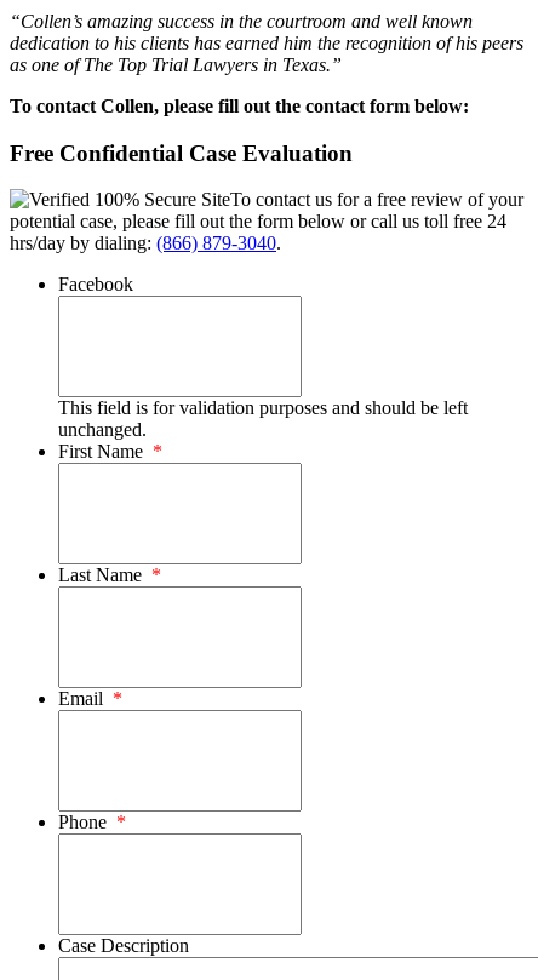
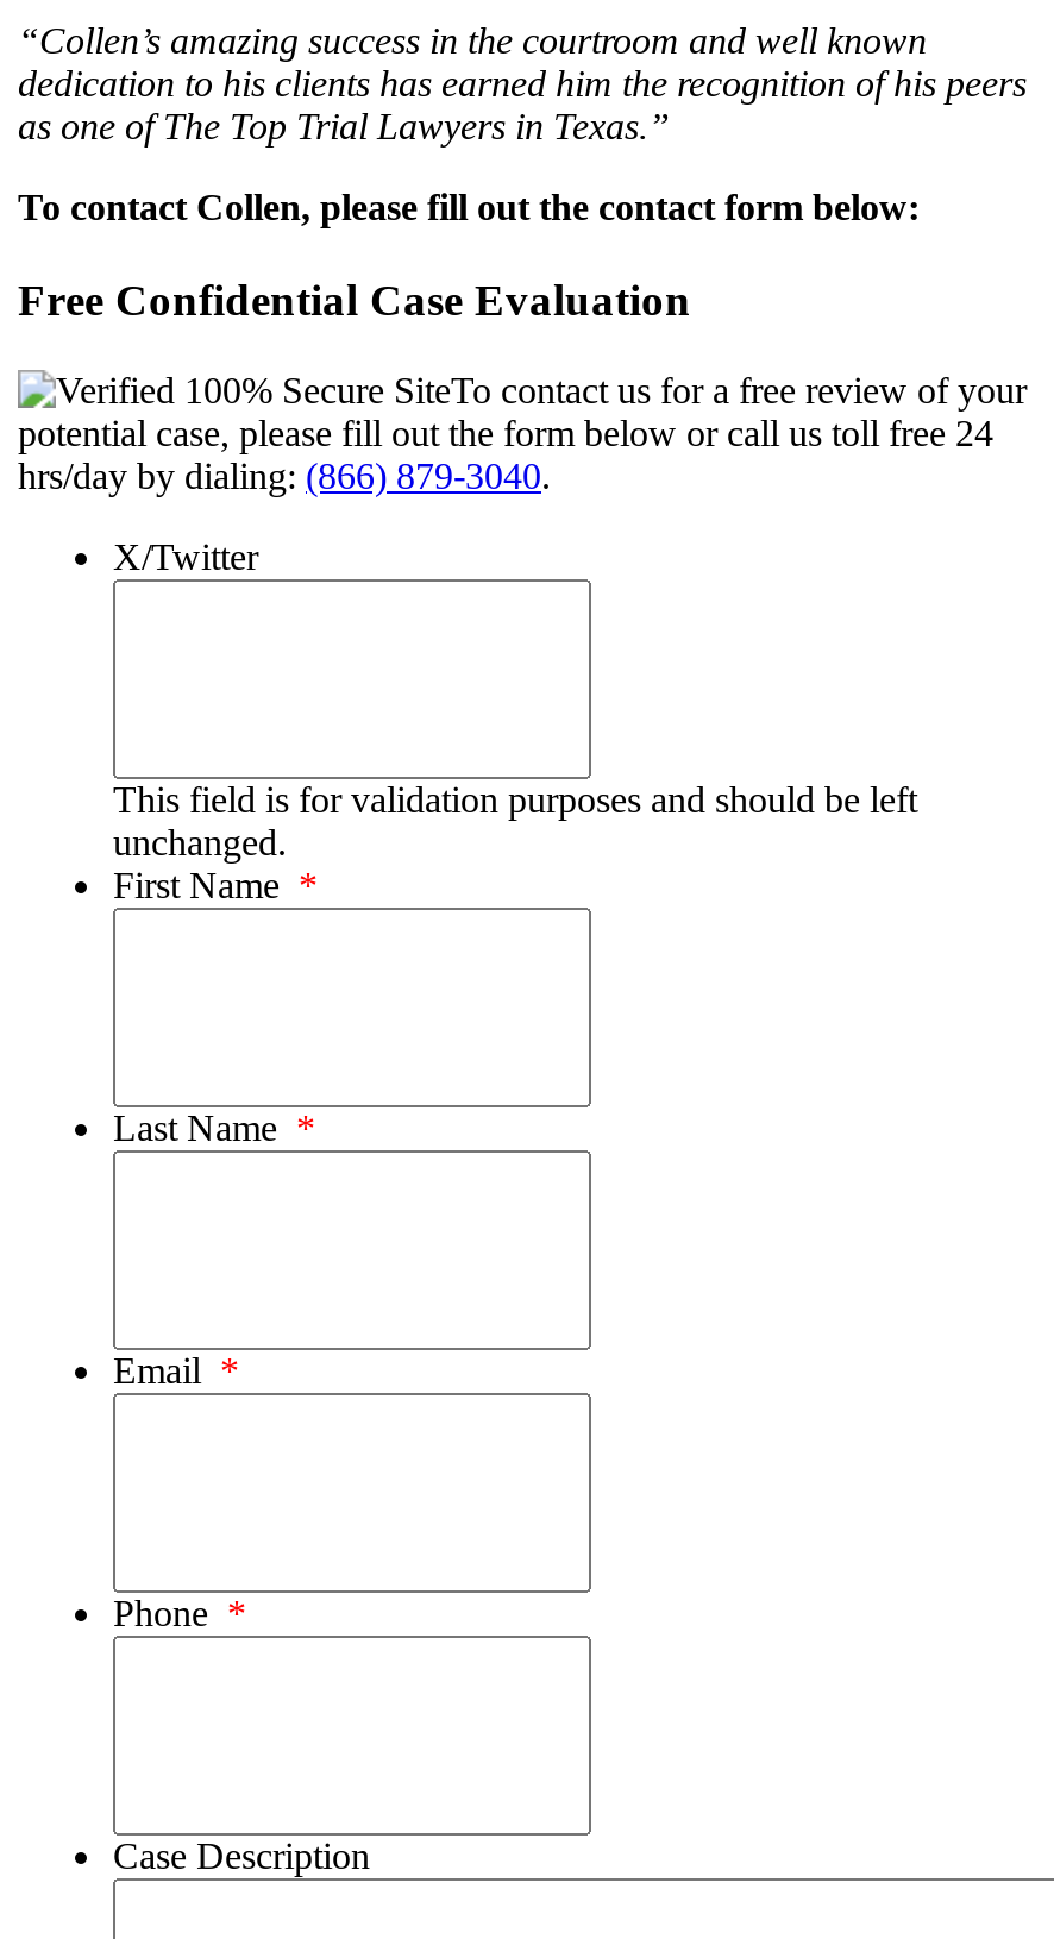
[58,274,133,295] Facebook -> [113,538,258,578] X/Twitter

